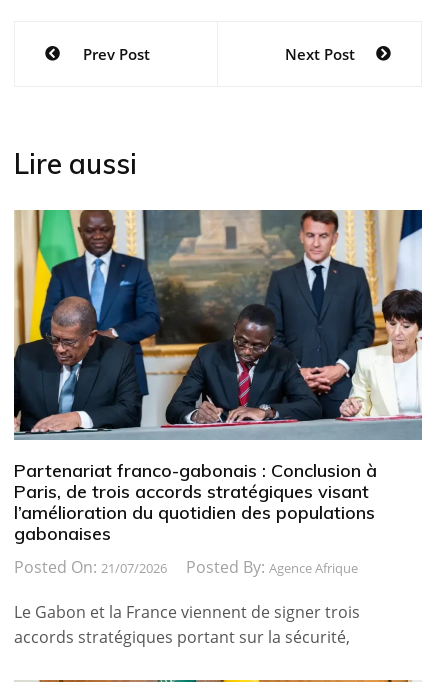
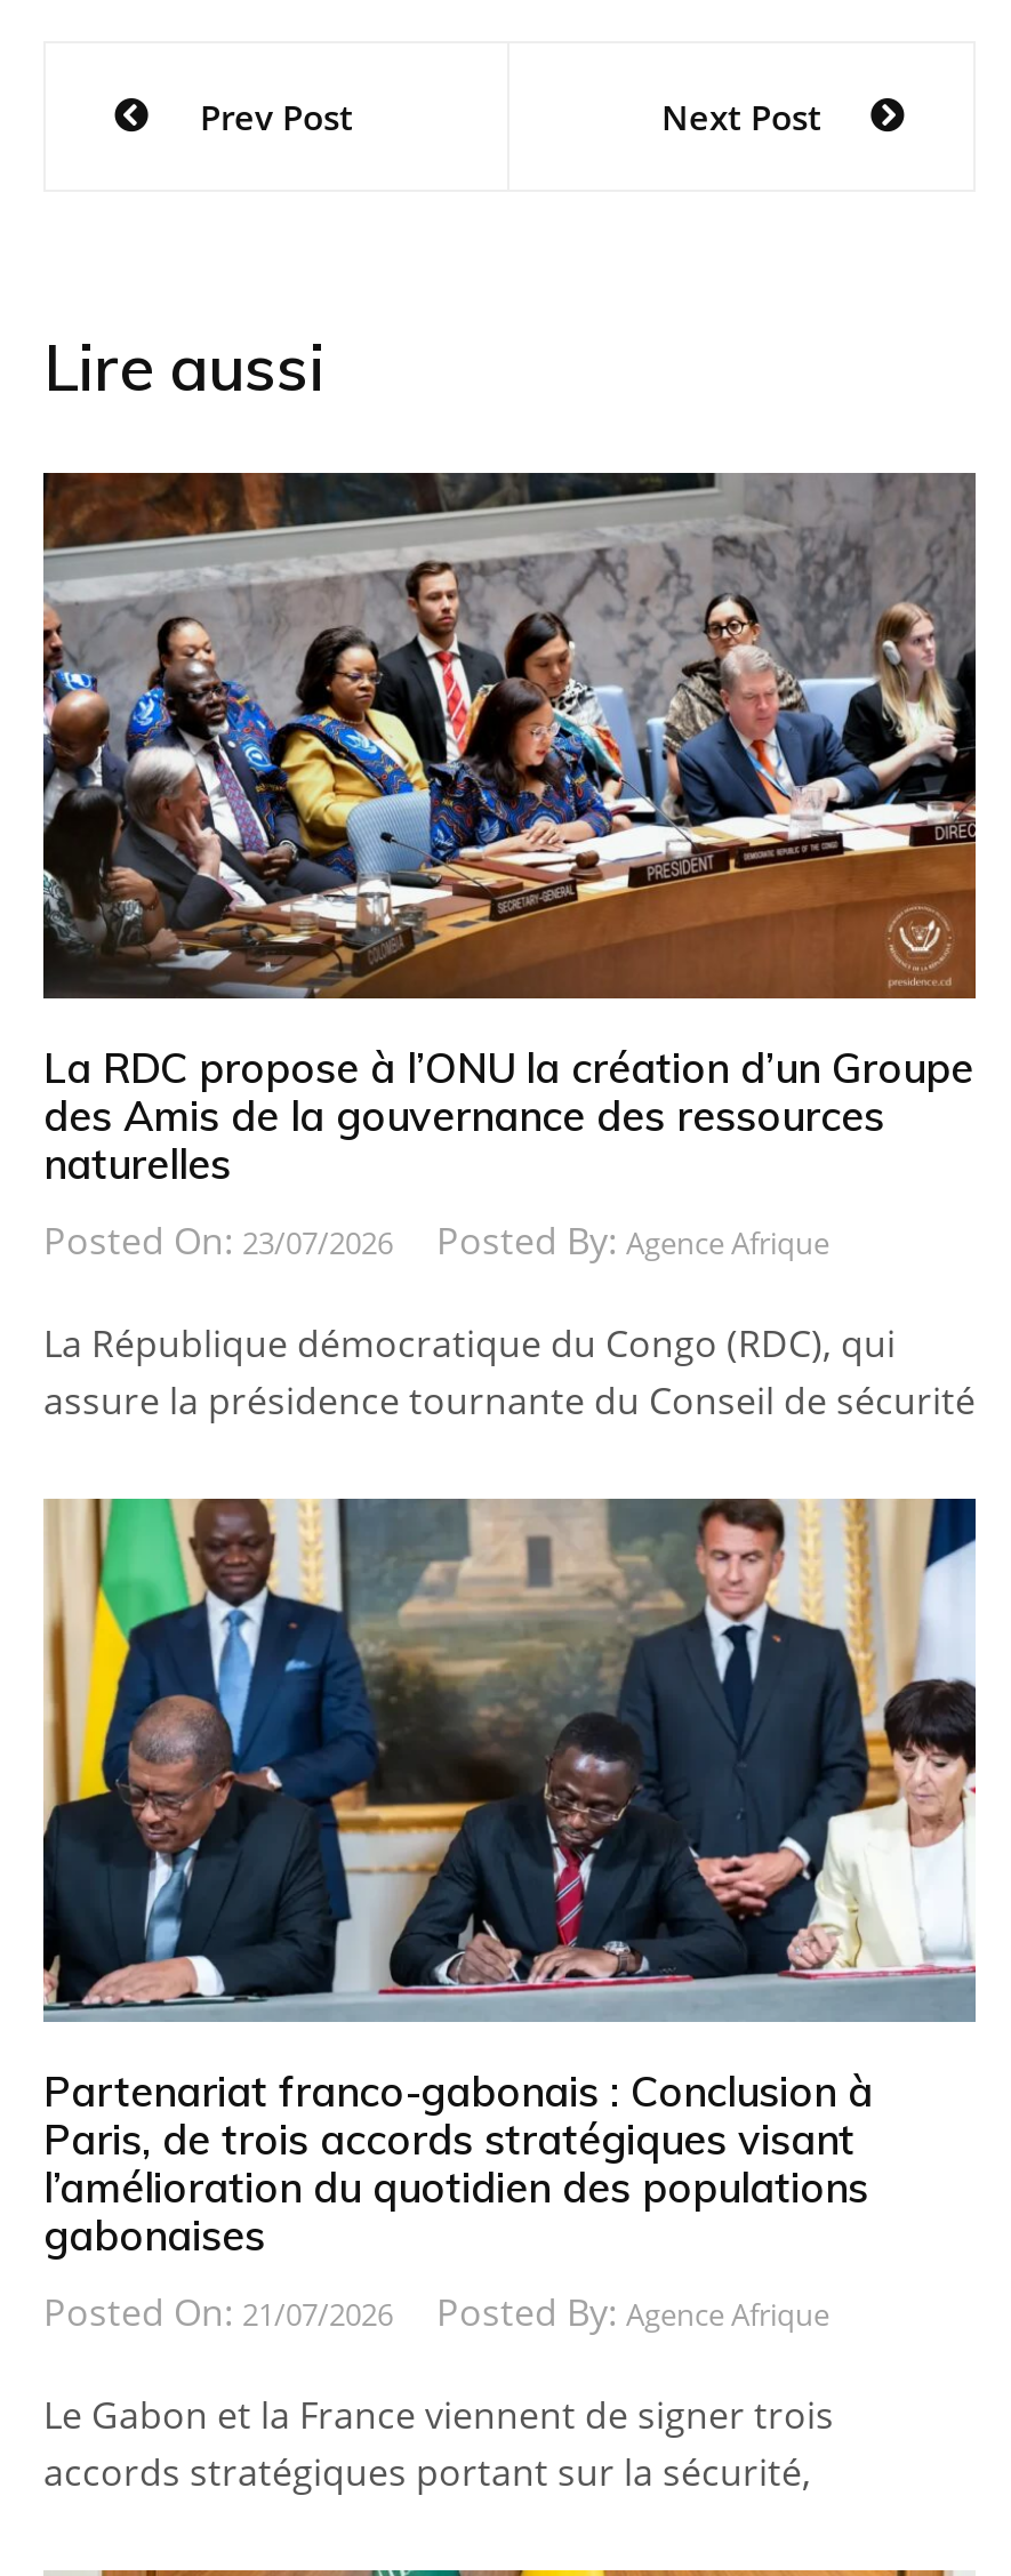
none -> [41,471,978,1425] [image] | La RDC propose à l’ONU la création d’un Groupe | des Amis de la gouvernance des ressources | naturelles | Posted On: 23/07/2026 | Posted By: Agence Afrique | La République démocratique du Congo (RDC), qui | assure la présidence tournante du Conseil de sécurité

